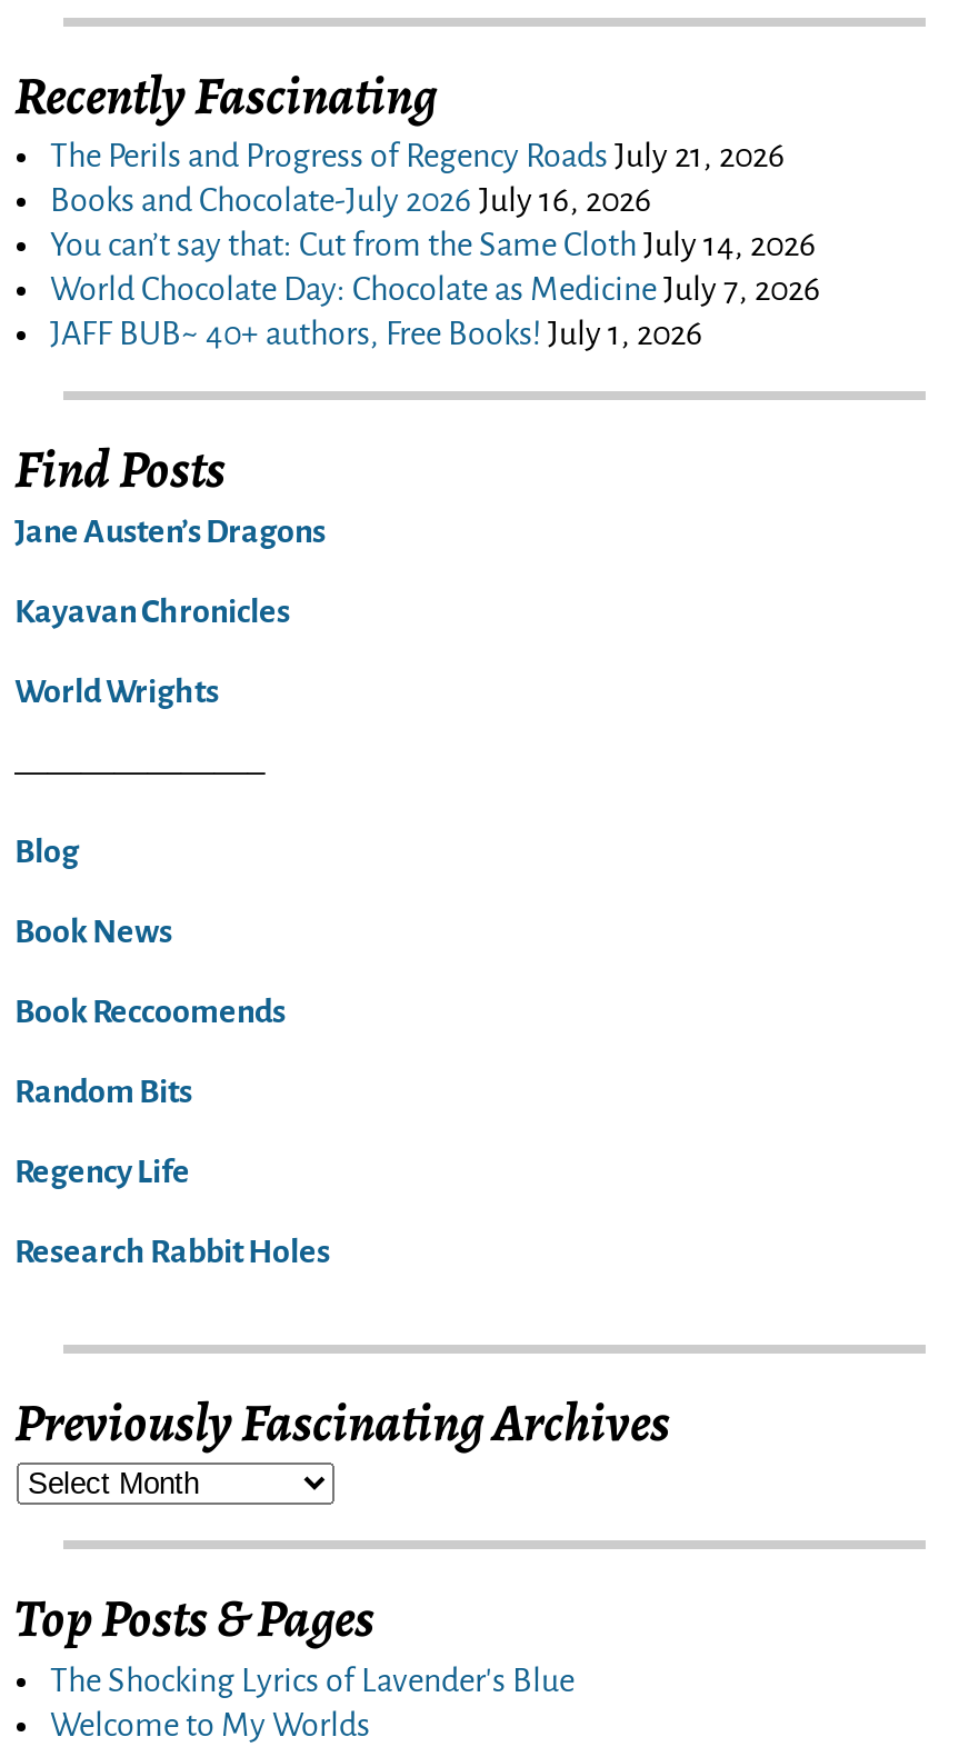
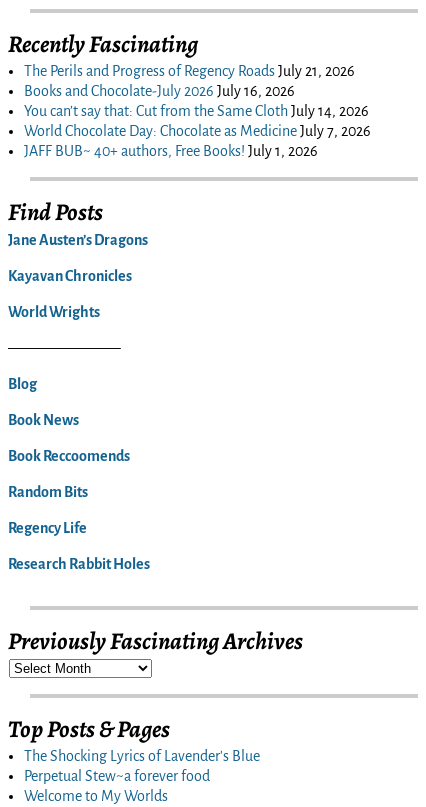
none -> [24,768,210,784] Perpetual Stew~a forever food

